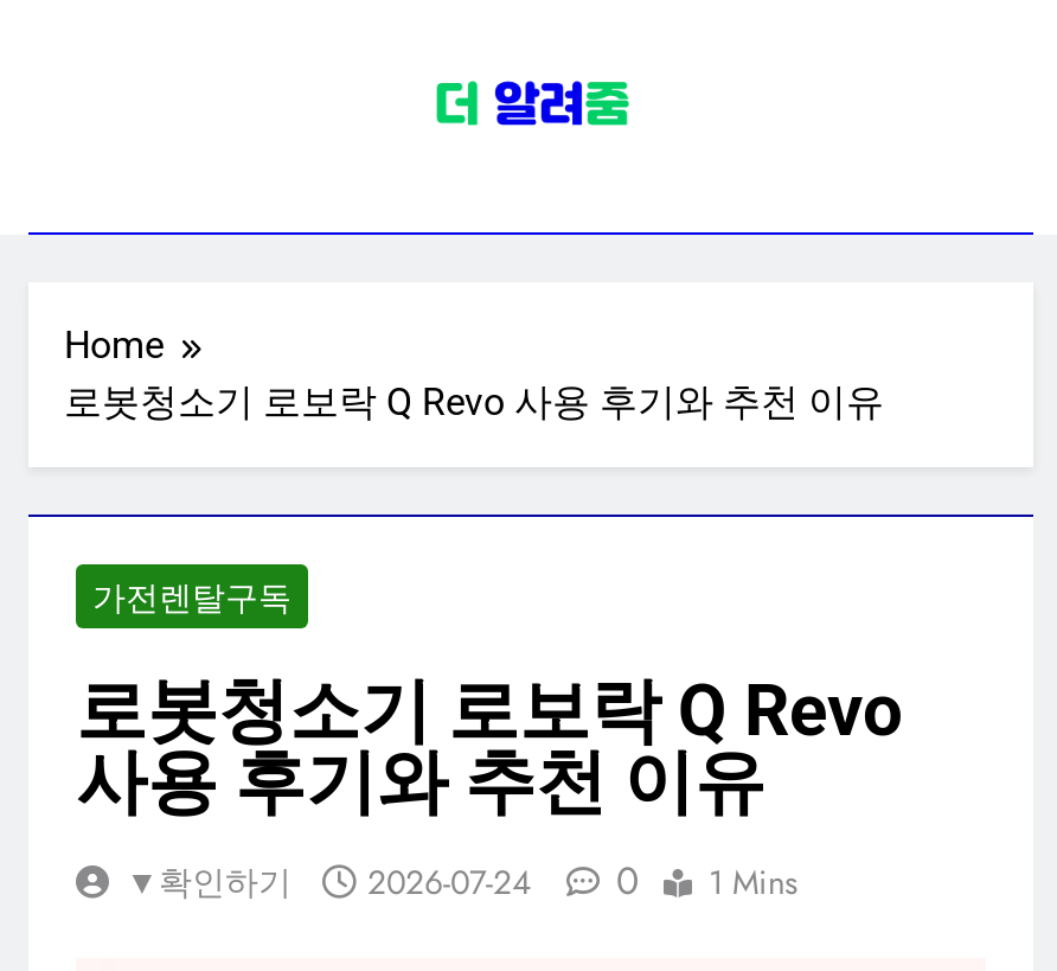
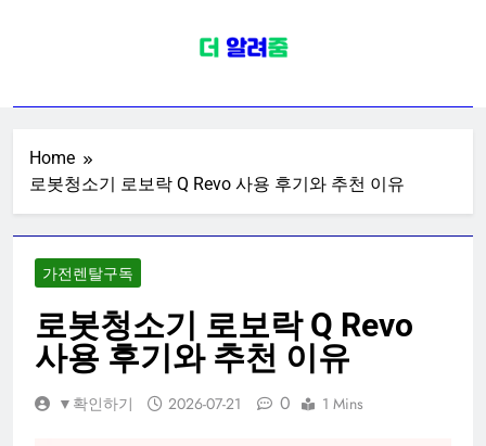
[367,858,531,905] 2026-07-24 -> [168,393,241,414] 2026-07-21

